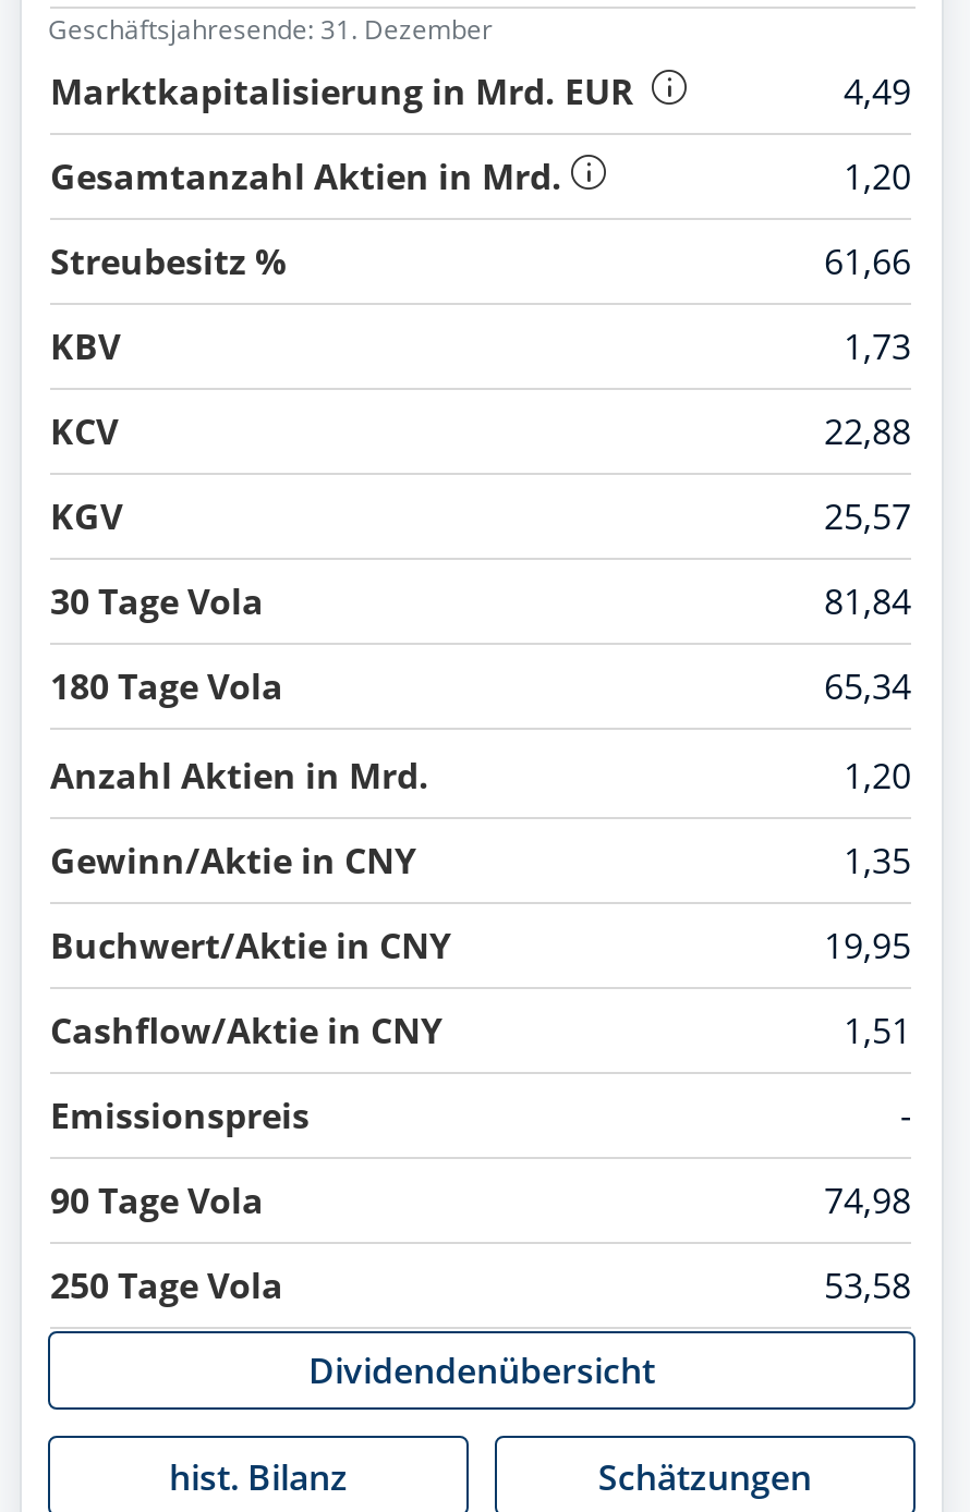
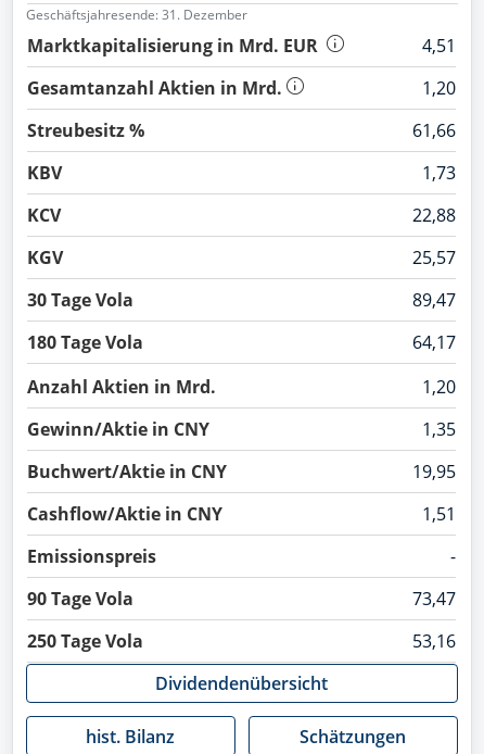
[844,67,911,115] 4,49 -> [422,33,456,57] 4,51
[824,577,911,625] 81,84 -> [412,288,456,312] 89,47
[824,662,911,710] 65,34 -> [412,330,456,354] 64,17
[824,1176,911,1224] 74,98 -> [412,586,456,610] 73,47
[824,1261,911,1309] 53,58 -> [412,629,456,653] 53,16

